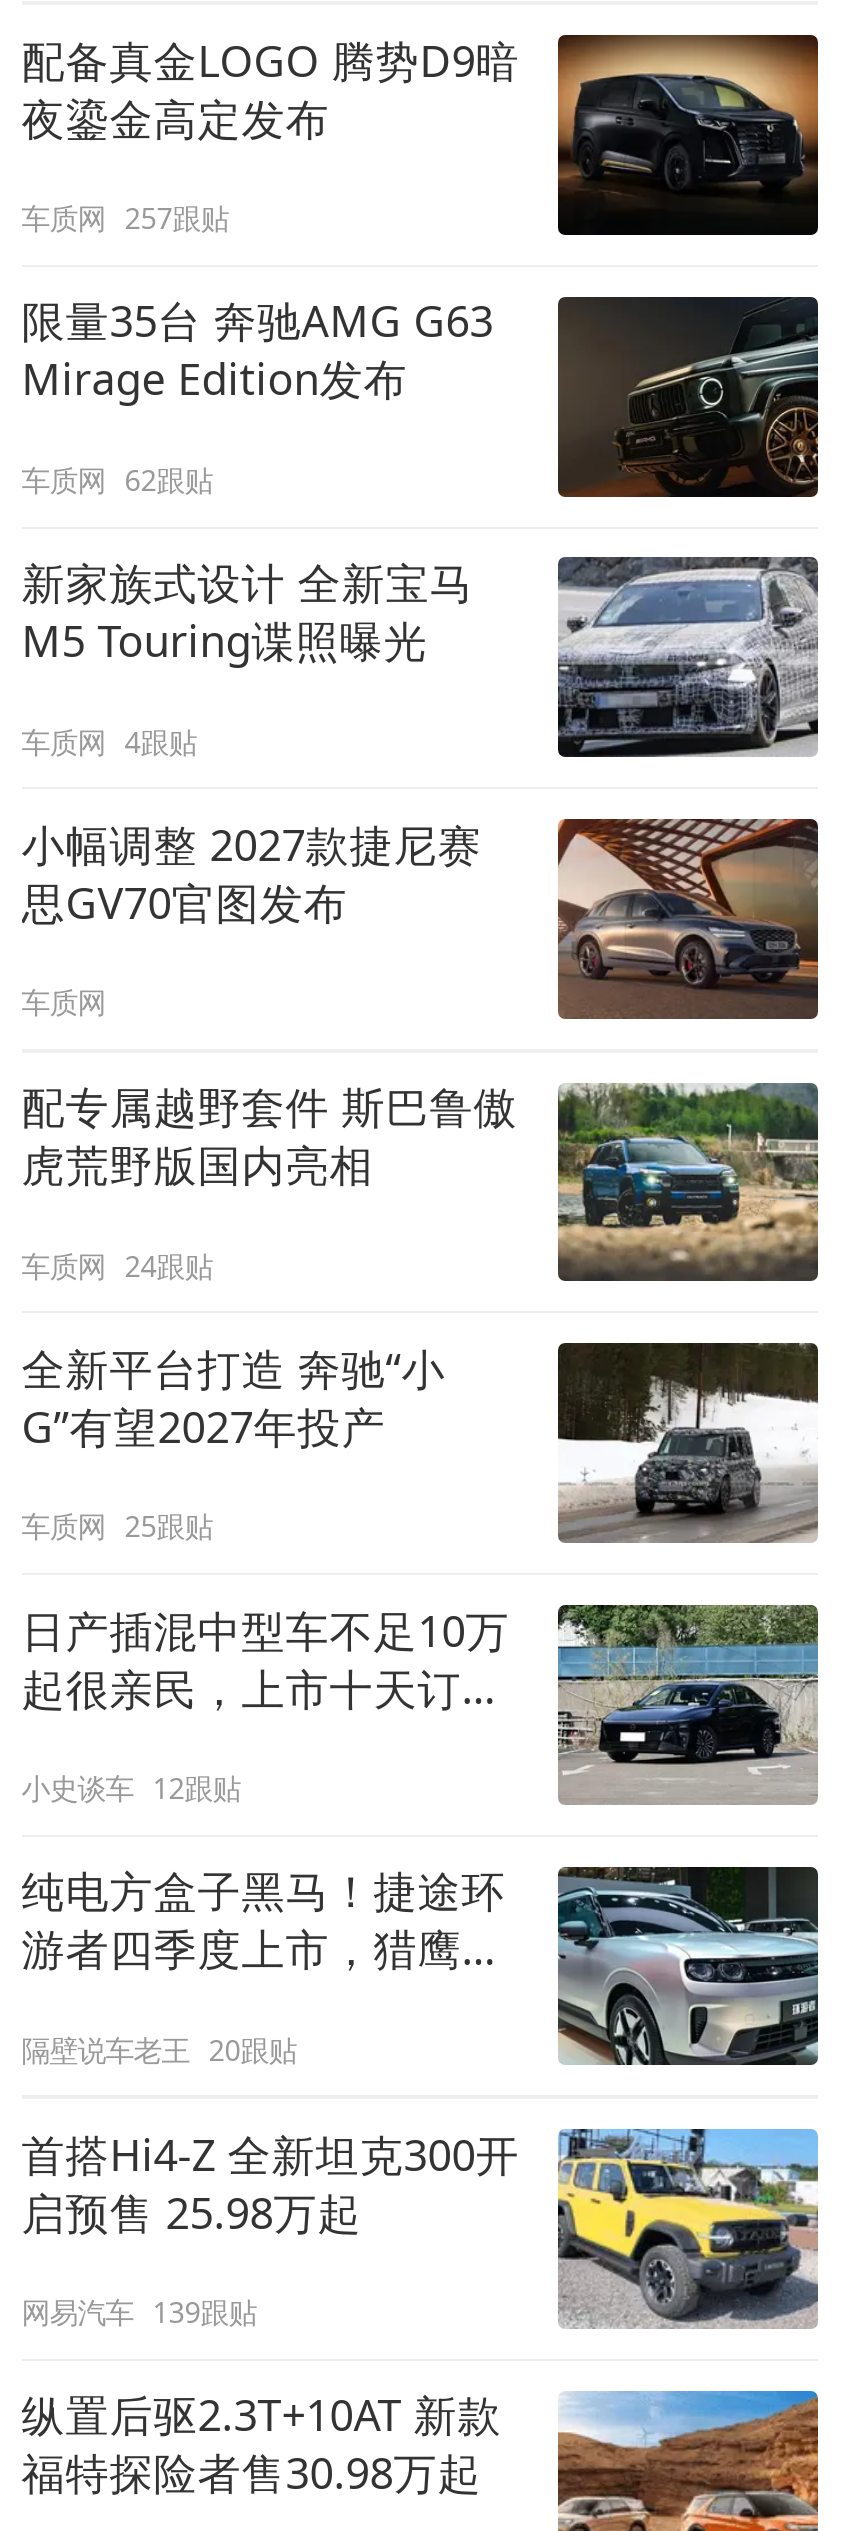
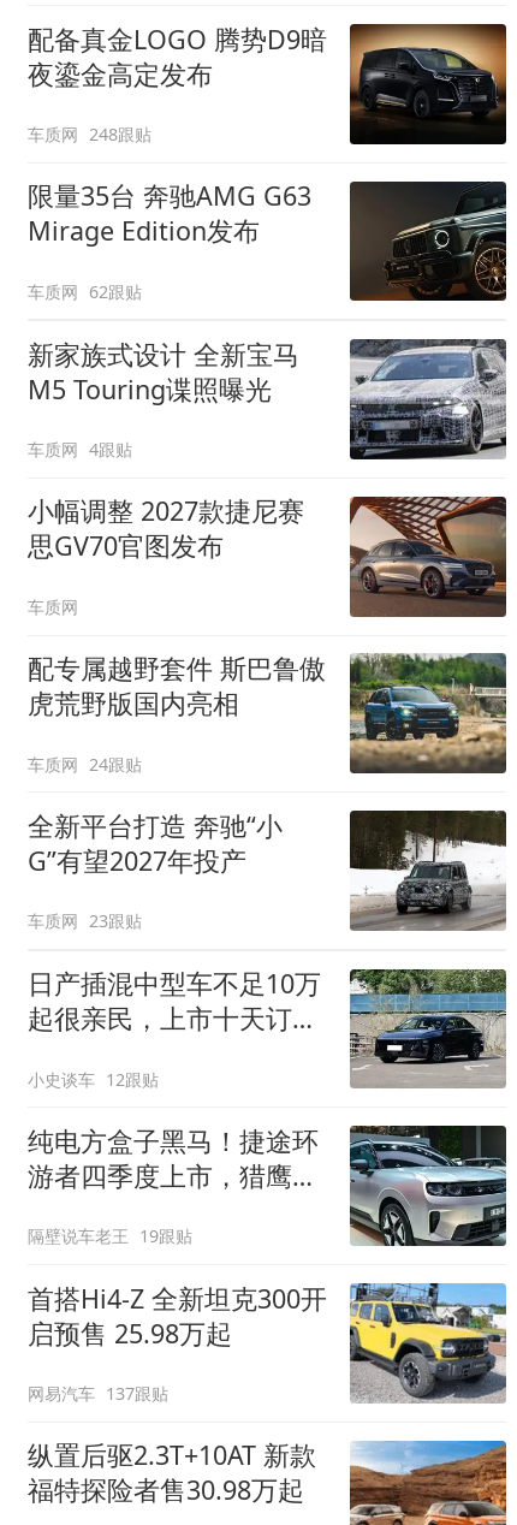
[21,199,229,237] 车质网 257跟贴 -> [27,123,152,146] 车质网 248跟贴
[21,1507,213,1545] 车质网 25跟贴 -> [27,909,142,932] 车质网 23跟贴
[21,2030,297,2068] 隔壁说车老王 20跟贴 -> [27,1225,193,1248] 隔壁说车老王 19跟贴
[21,2293,257,2331] 网易汽车 139跟贴 -> [27,1382,169,1405] 网易汽车 137跟贴

